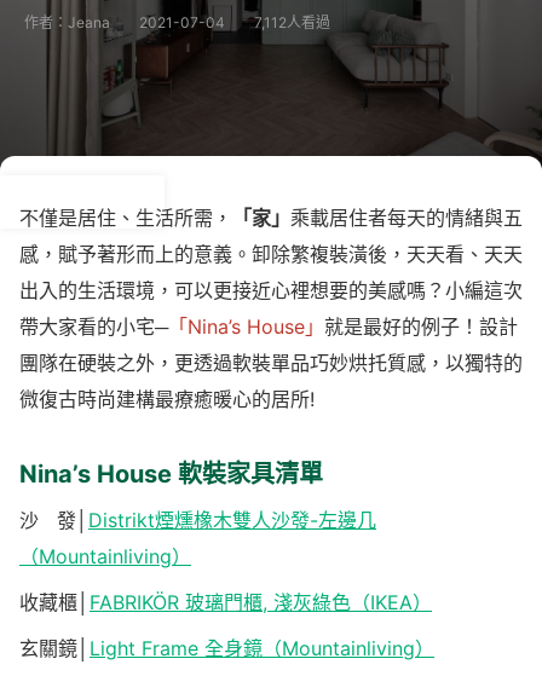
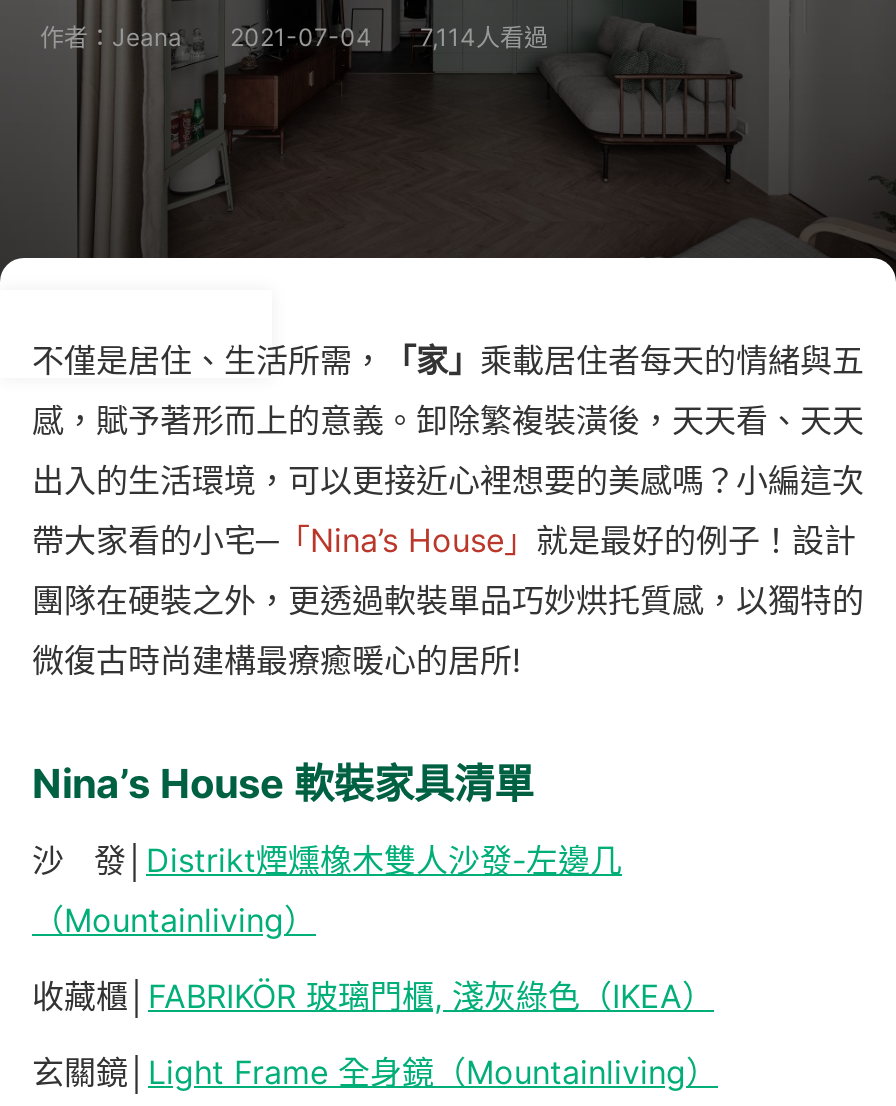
[24,13,330,31] 作者：Jeana 2021-07-04 7,112人看過 -> [40,22,548,52] 作者：Jeana 2021-07-04 7,114人看過

